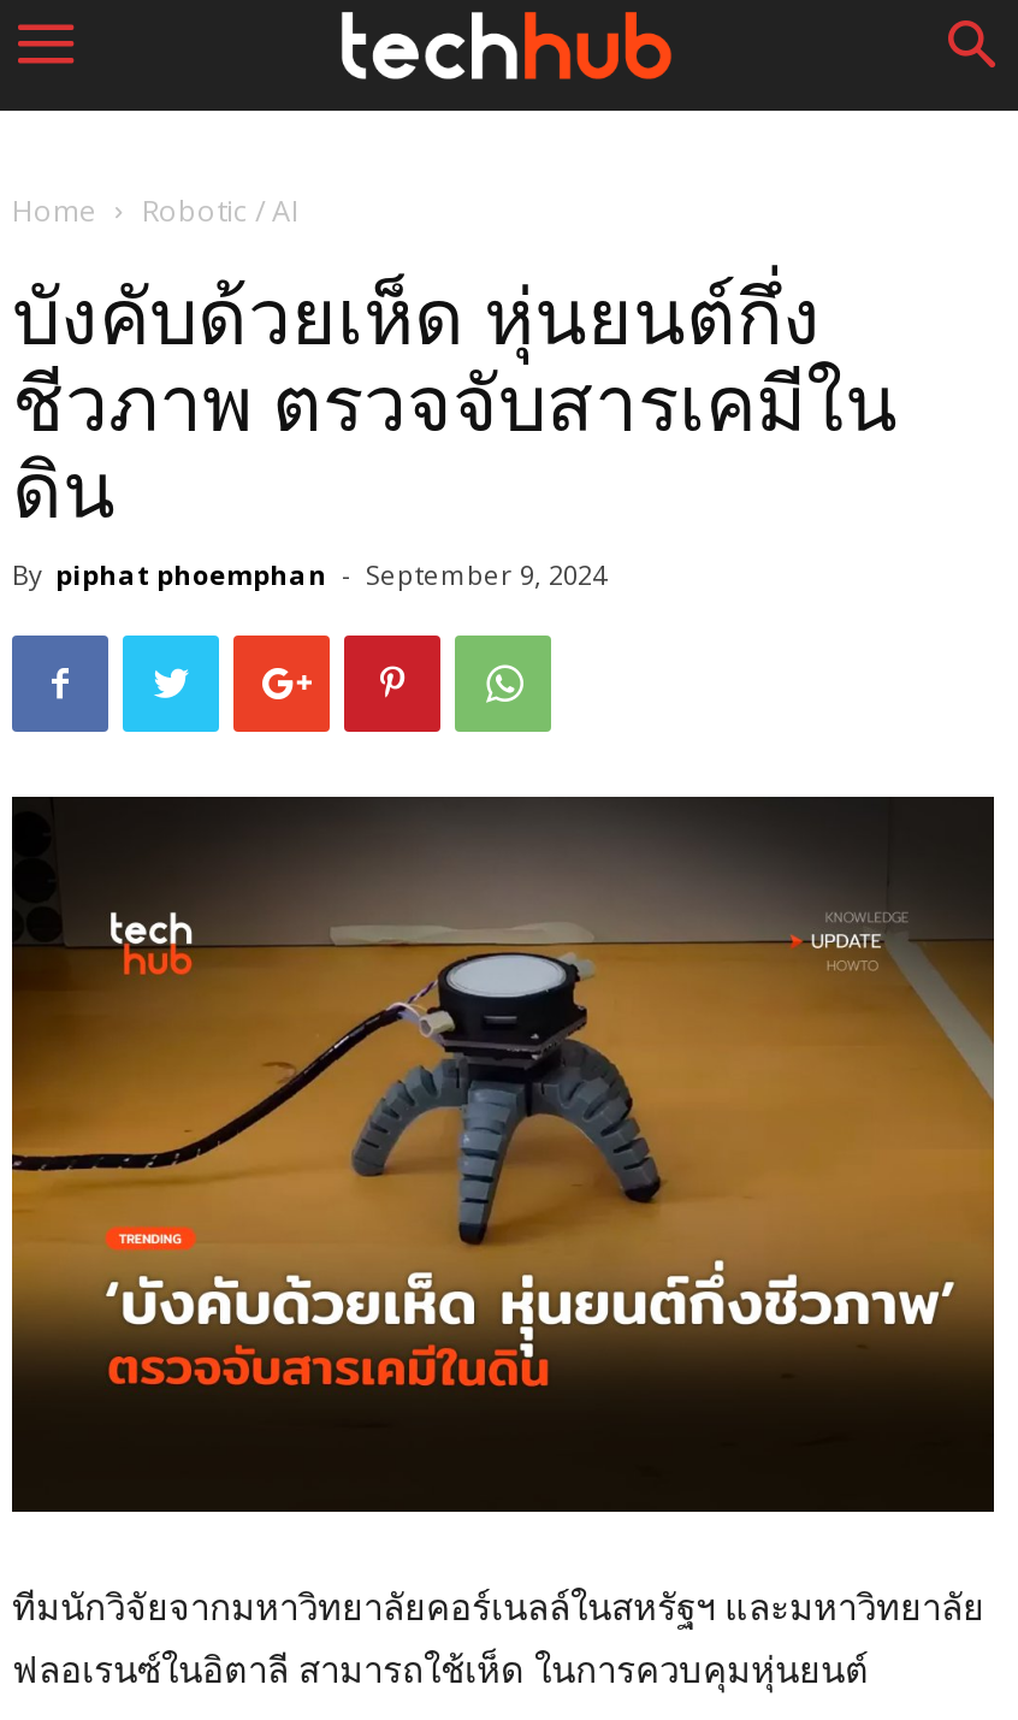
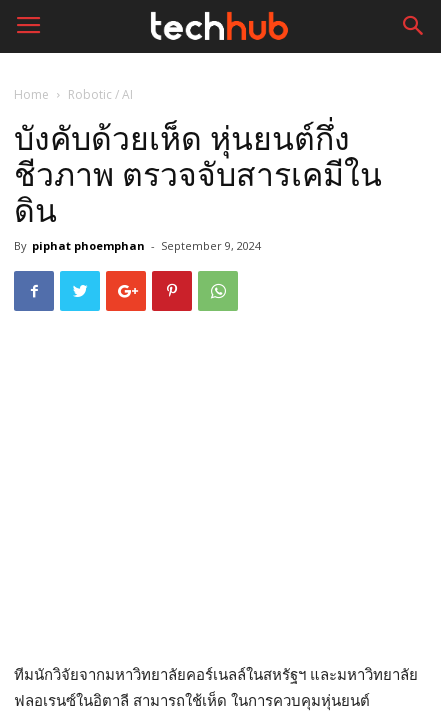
[10,794,996,1514] [image] -> none

